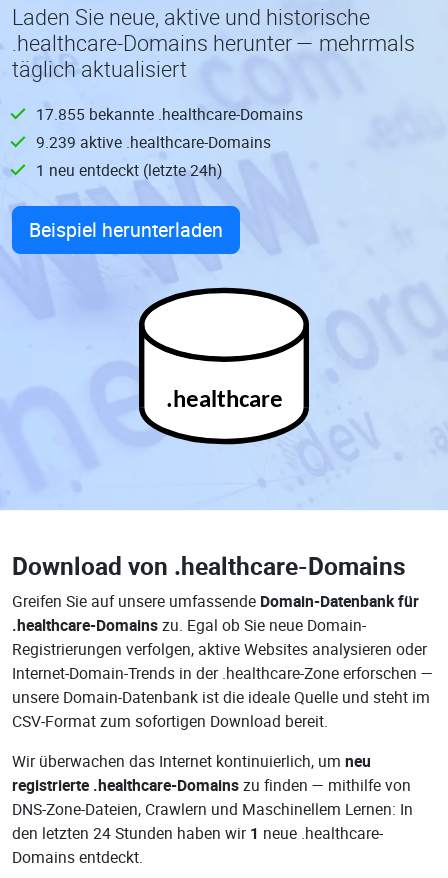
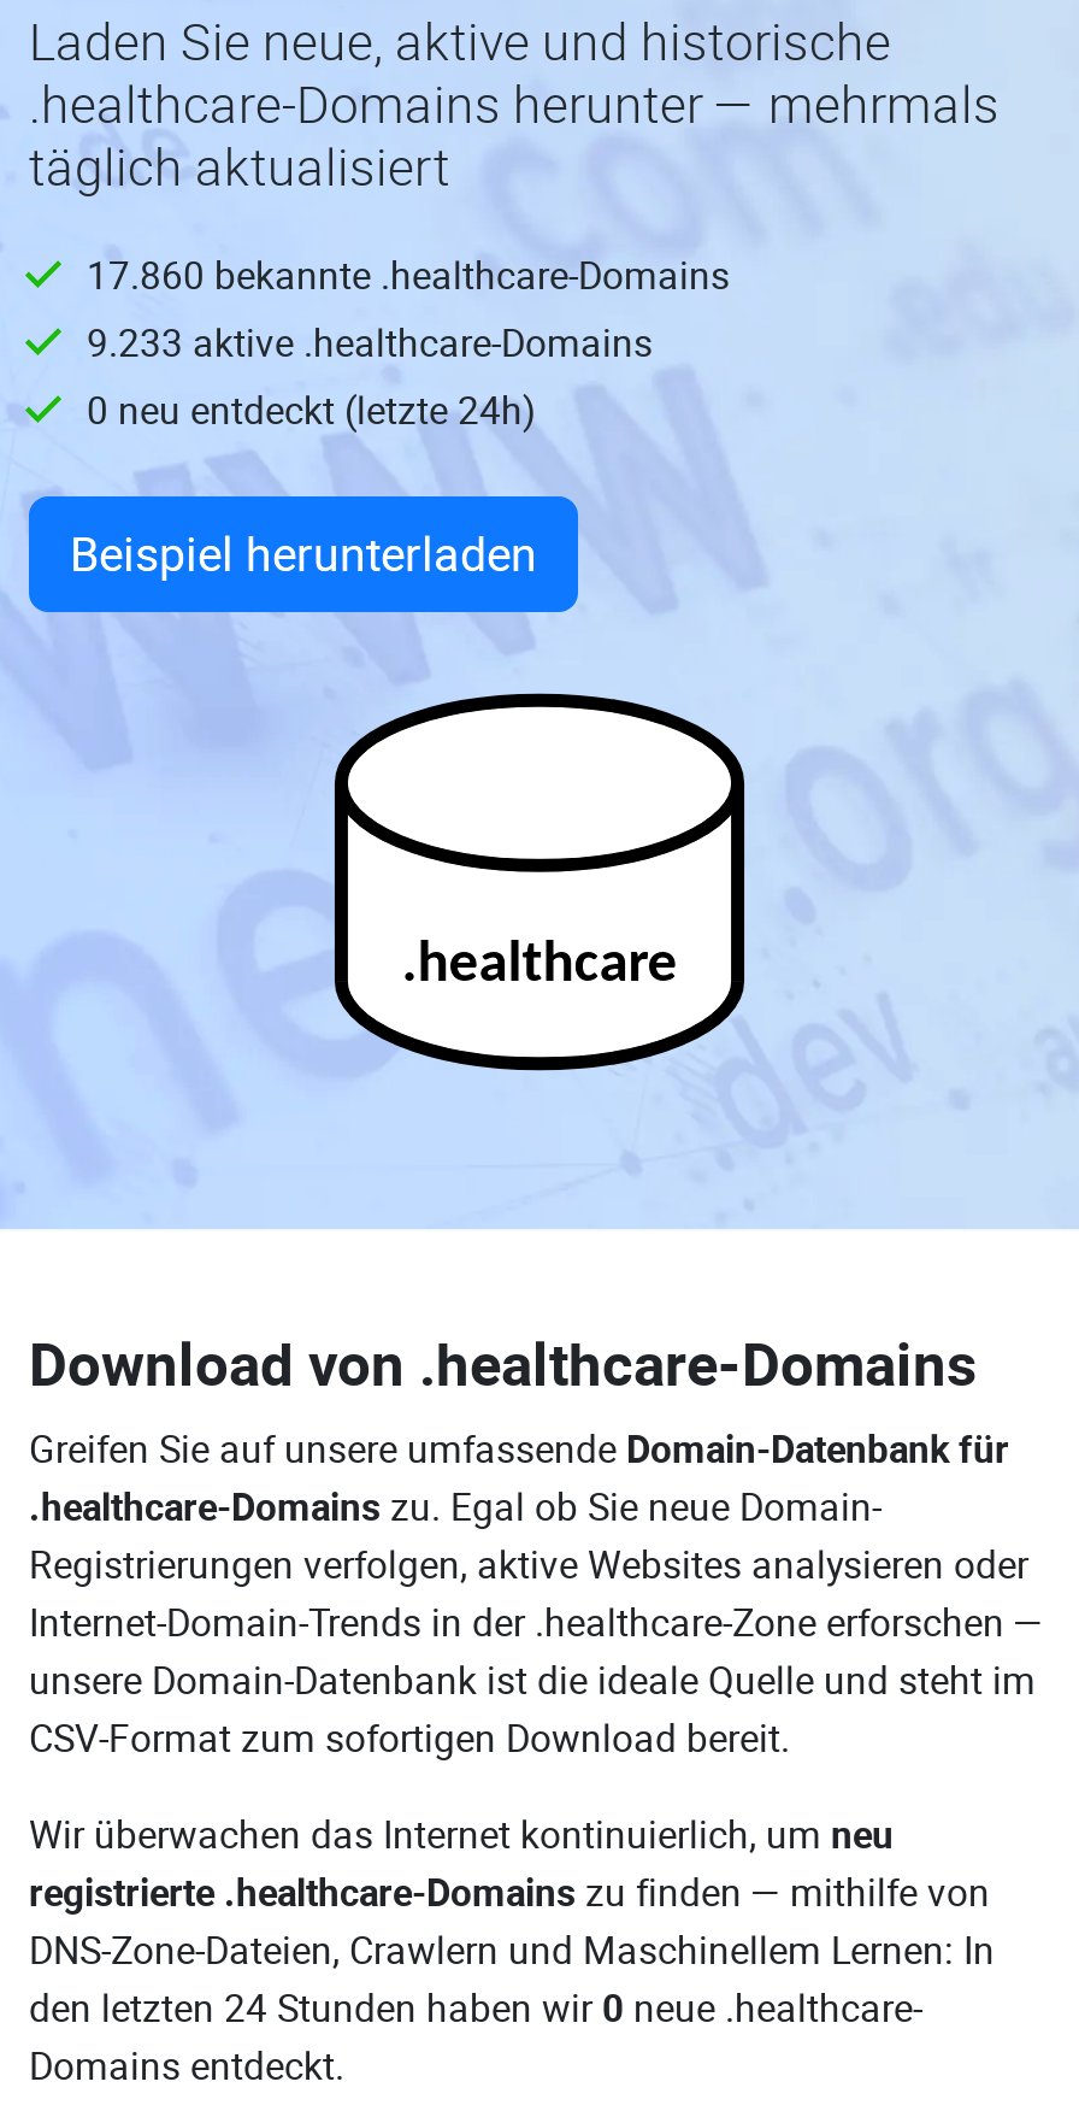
[36,103,303,125] 17.855 bekannte .healthcare-Domains -> [87,248,730,301] 17.860 bekannte .healthcare-Domains
[36,131,271,153] 9.239 aktive .healthcare-Domains -> [87,316,653,369] 9.233 aktive .healthcare-Domains
[36,159,222,181] 1 neu entdeckt (letzte 24h) -> [87,383,535,436] 0 neu entdeckt (letzte 24h)
[12,822,383,844] den letzten 24 Stunden haben wir 1 neue .healthcare- -> [29,1981,922,2034] den letzten 24 Stunden haben wir 0 neue .healthcare-

